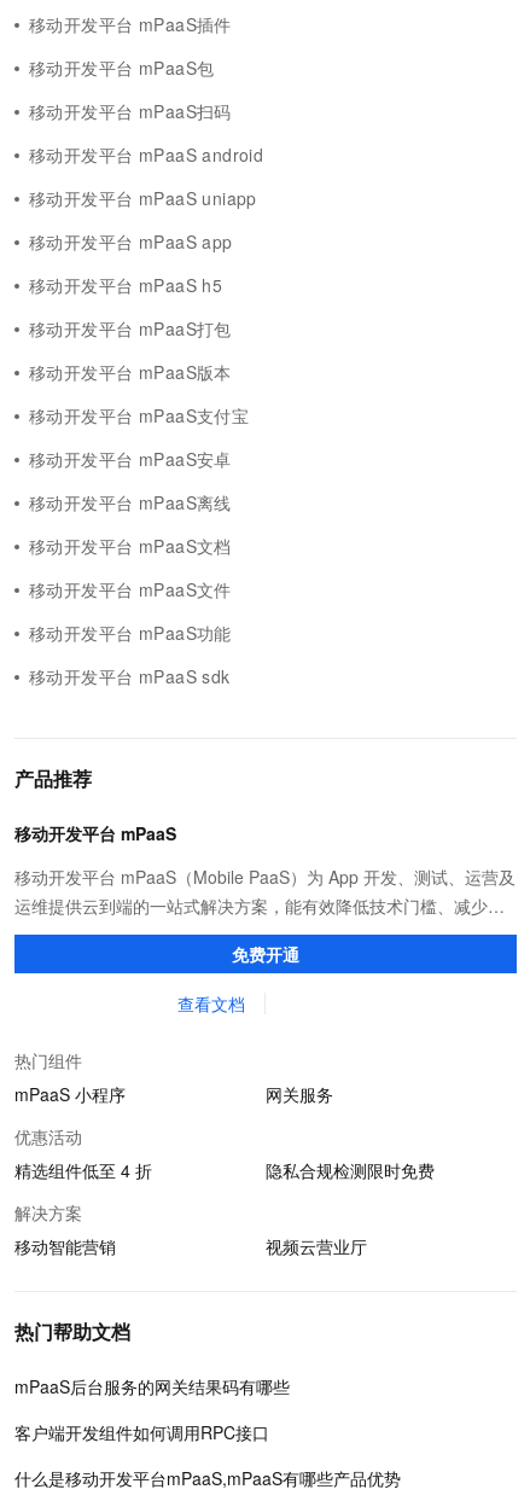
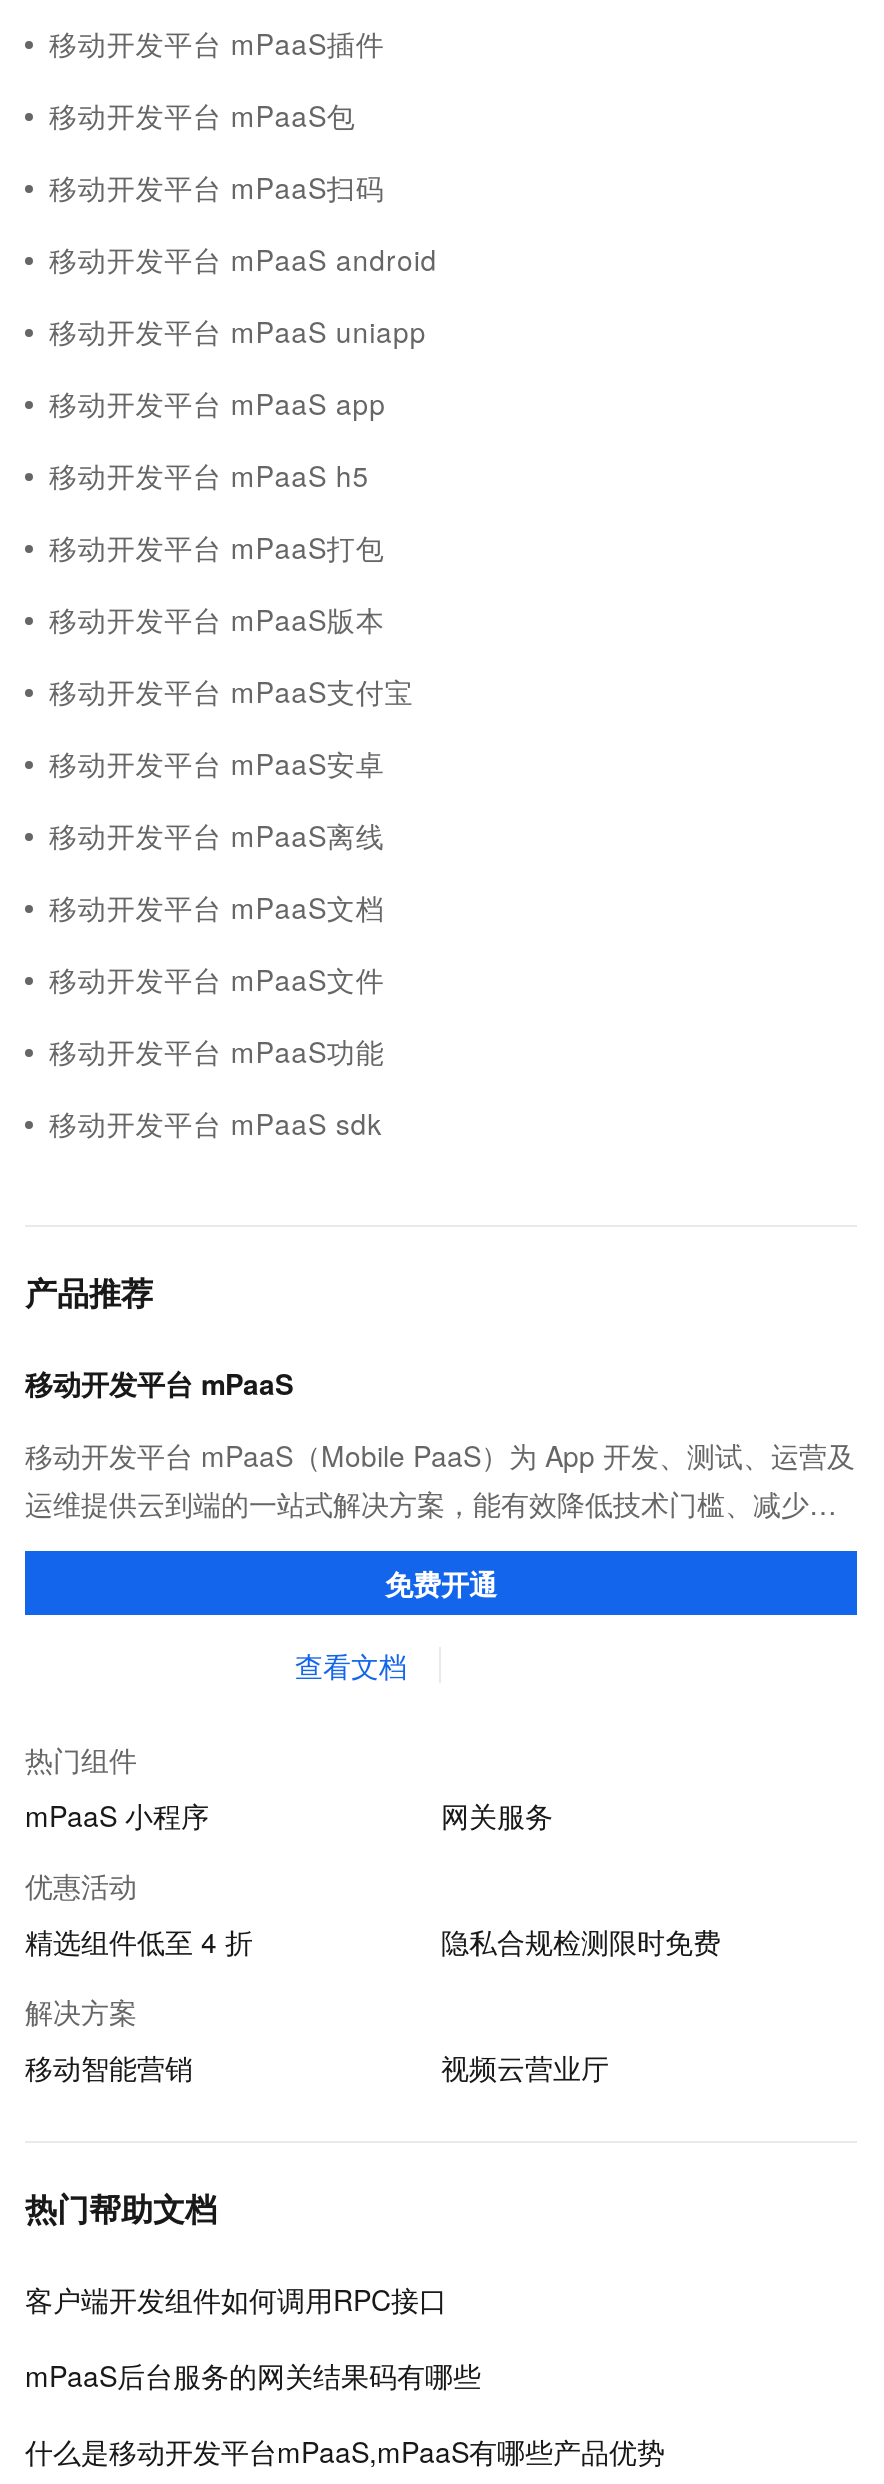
moved [14,1374,290,1398] -> [25,2355,481,2395]: mPaaS后台服务的网关结果码有哪些
moved [14,1420,269,1444] -> [25,2279,447,2319]: 客户端开发组件如何调用RPC接口

